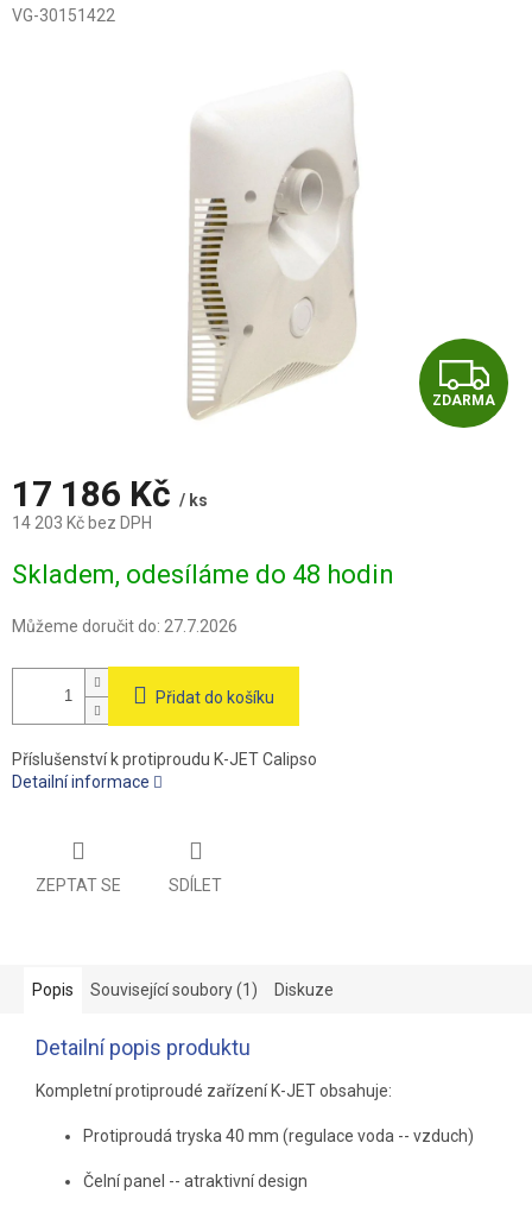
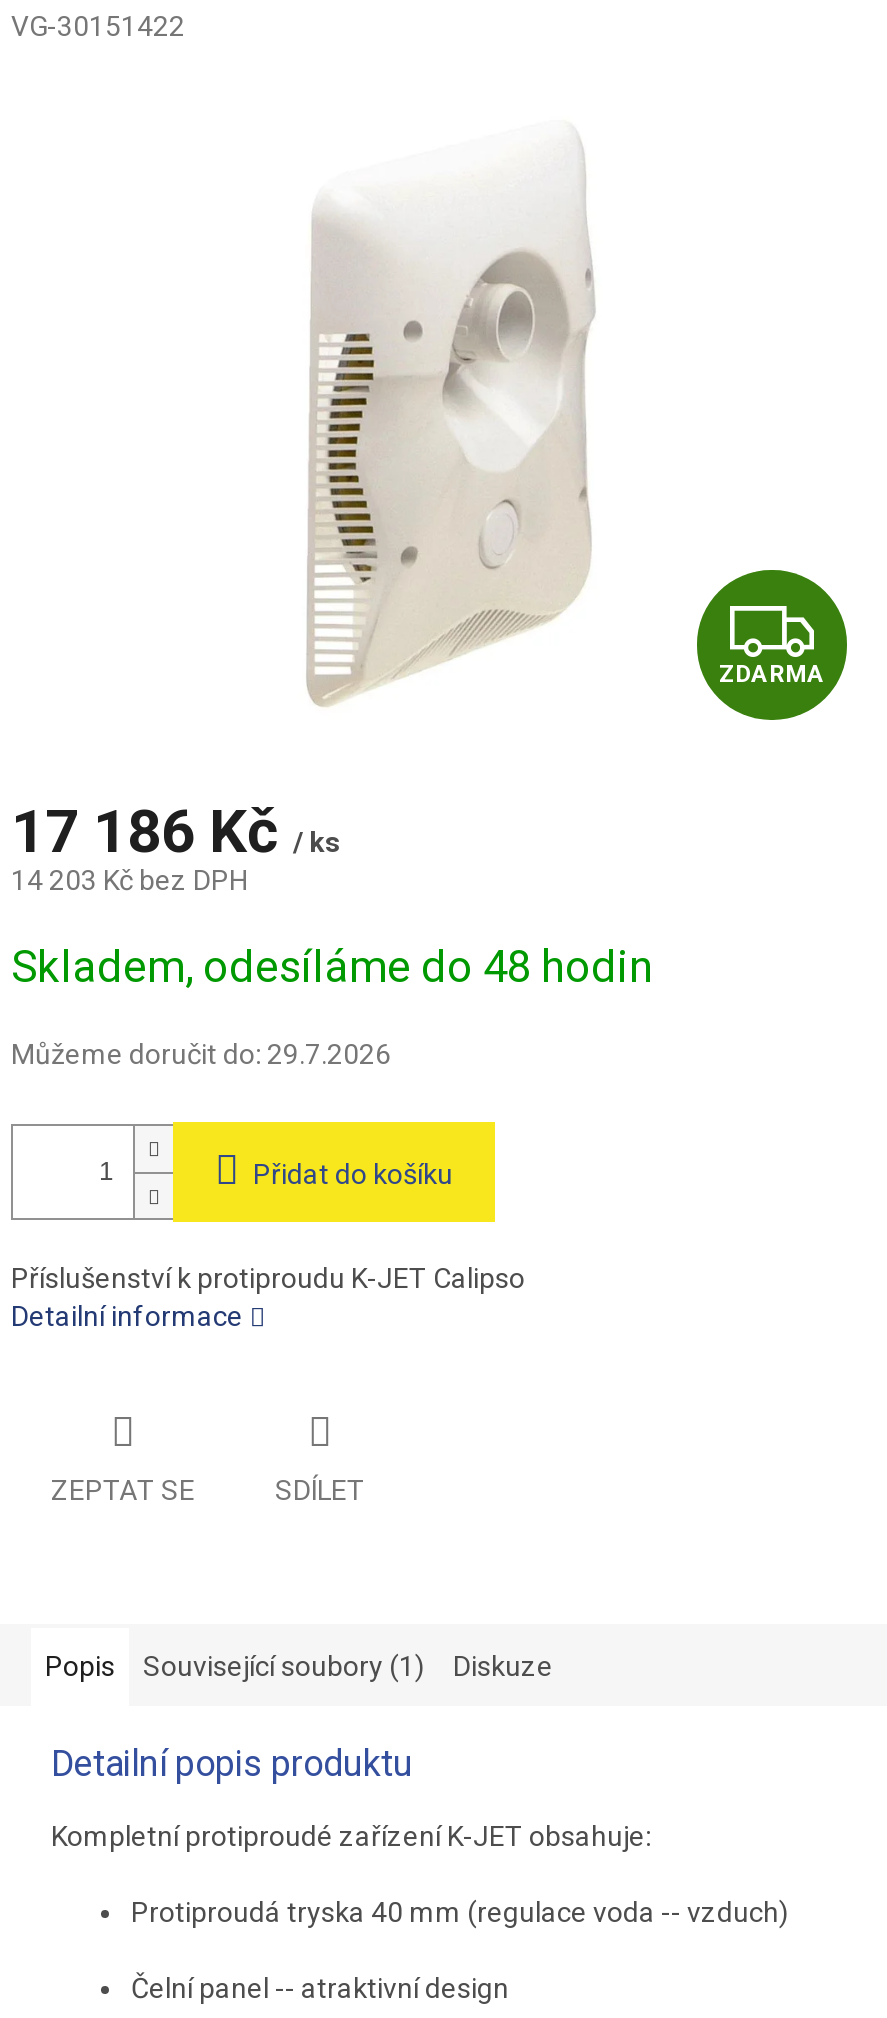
[12,616,237,635] Můžeme doručit do: 27.7.2026 -> [11,1038,391,1070] Můžeme doručit do: 29.7.2026

